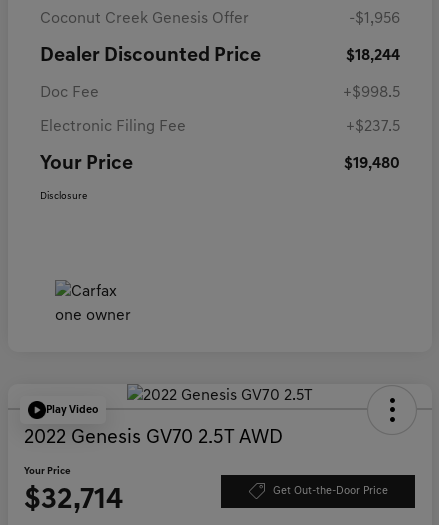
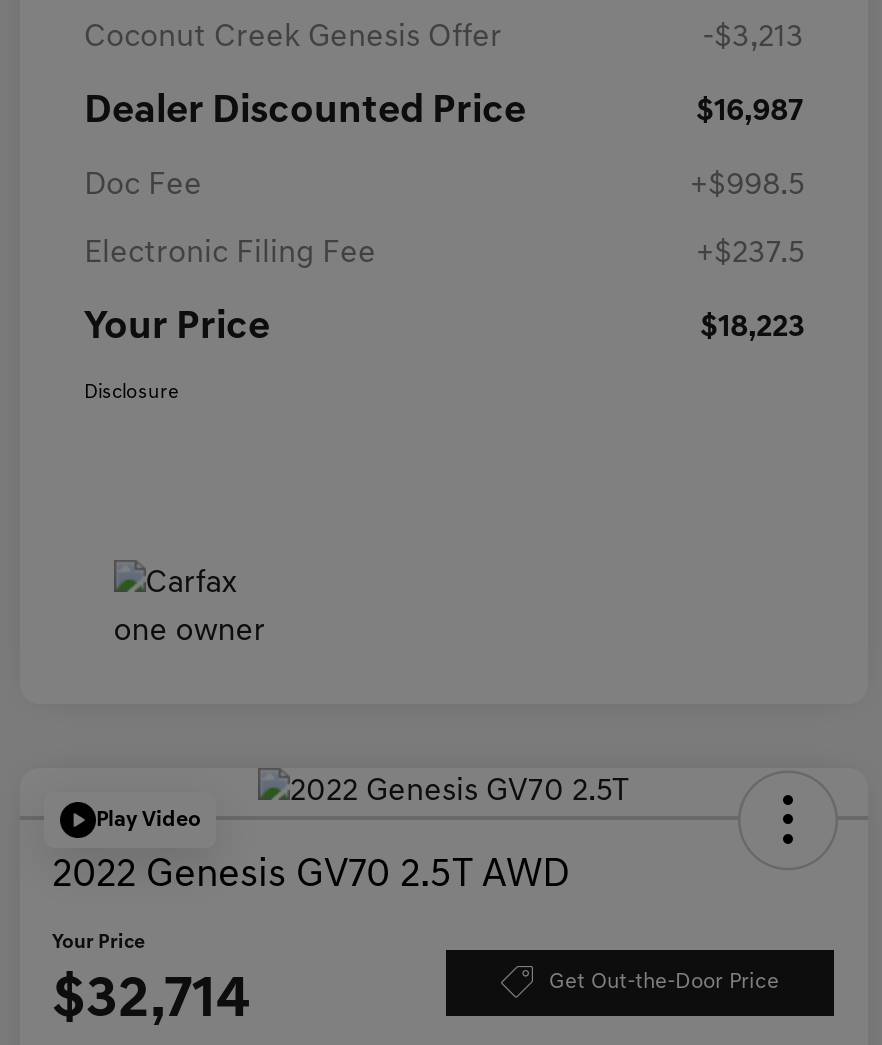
[349,11,400,27] -$1,956 -> [702,22,804,54] -$3,213
[346,48,400,64] $18,244 -> [696,96,804,128] $16,987
[344,156,400,172] $19,480 -> [700,312,804,344] $18,223

